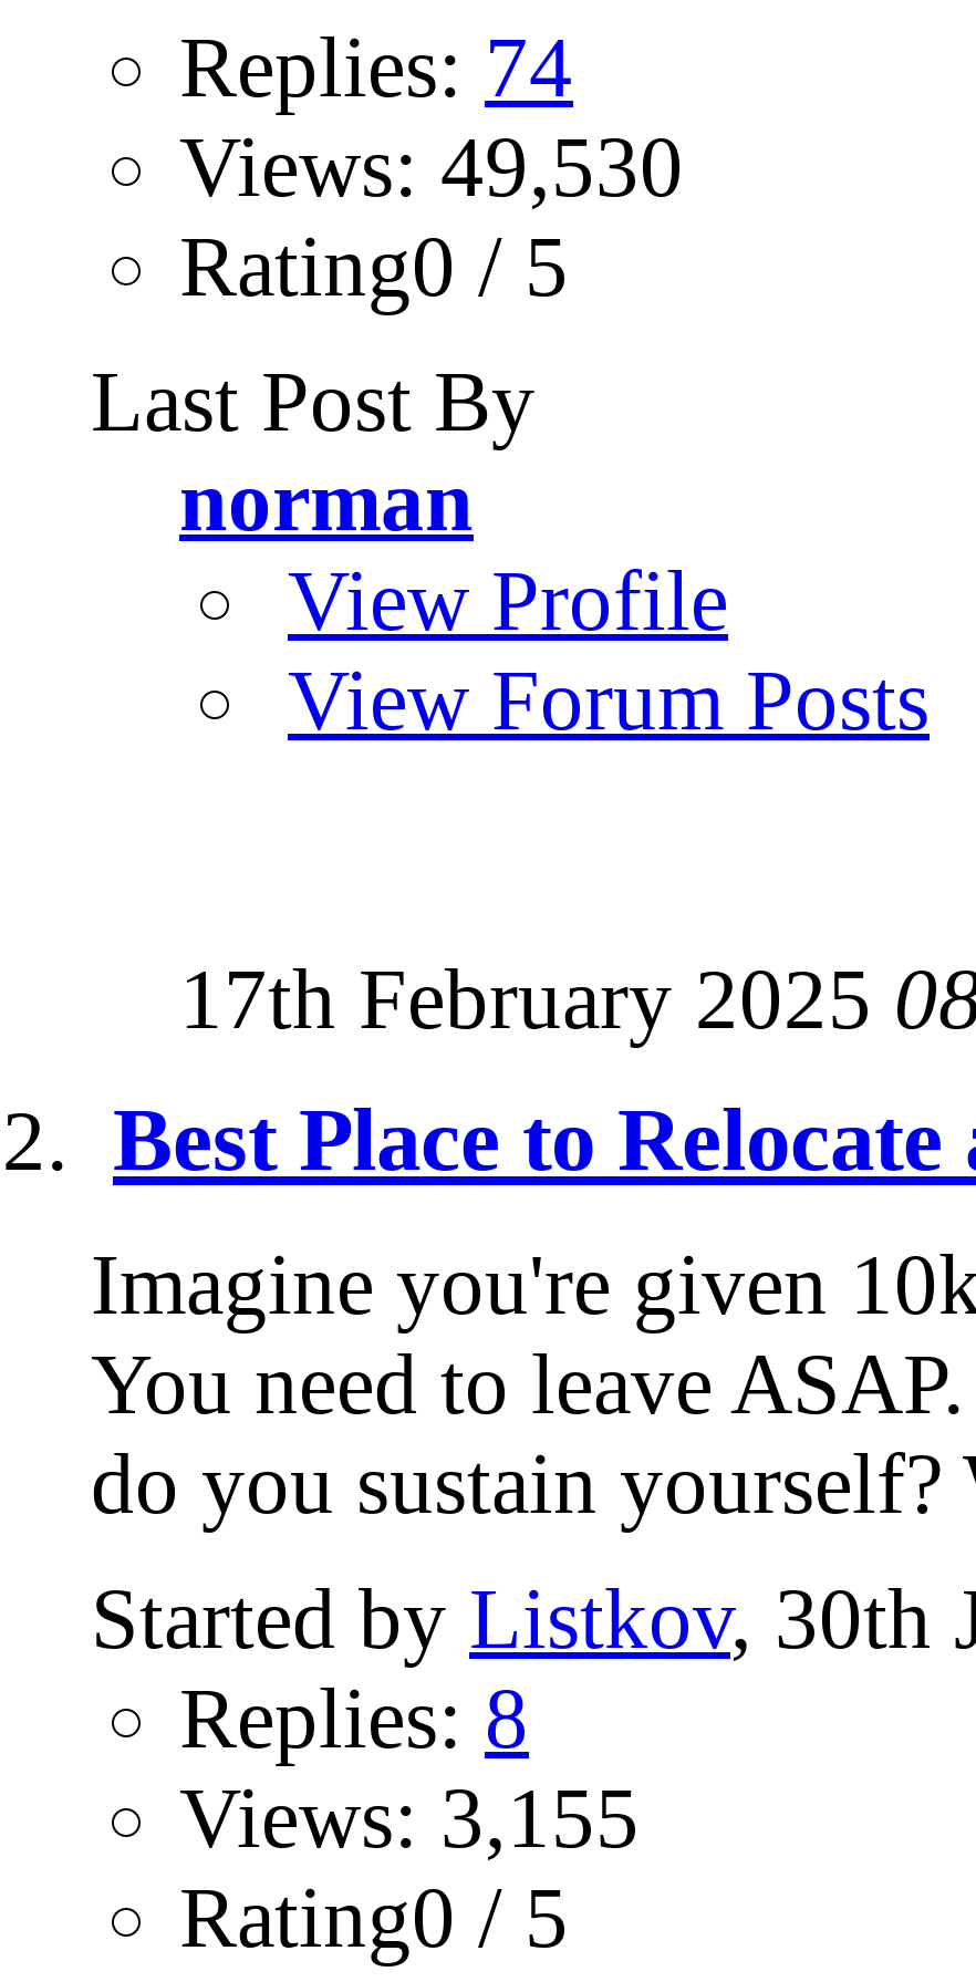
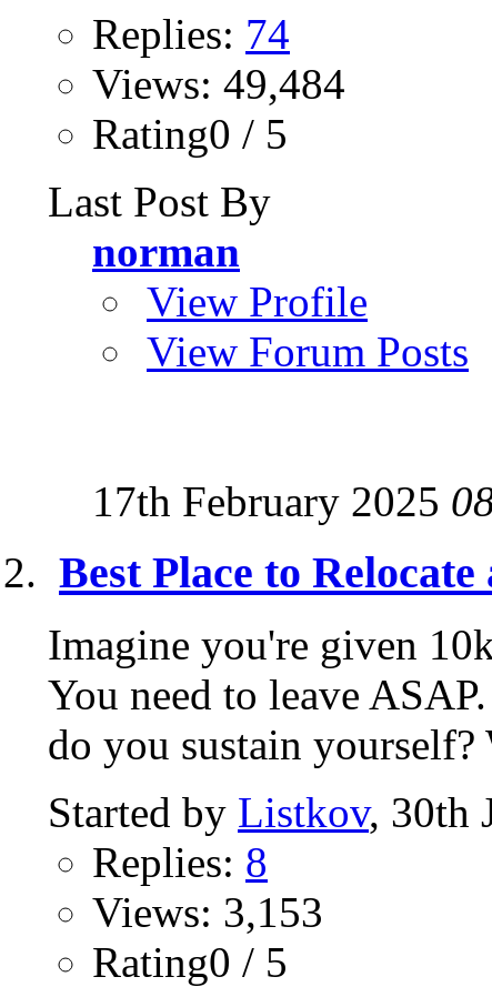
[179,118,684,213] Views: 49,530 -> [92,60,345,107] Views: 49,484
[179,1770,640,1865] Views: 3,155 -> [92,888,323,936] Views: 3,153

